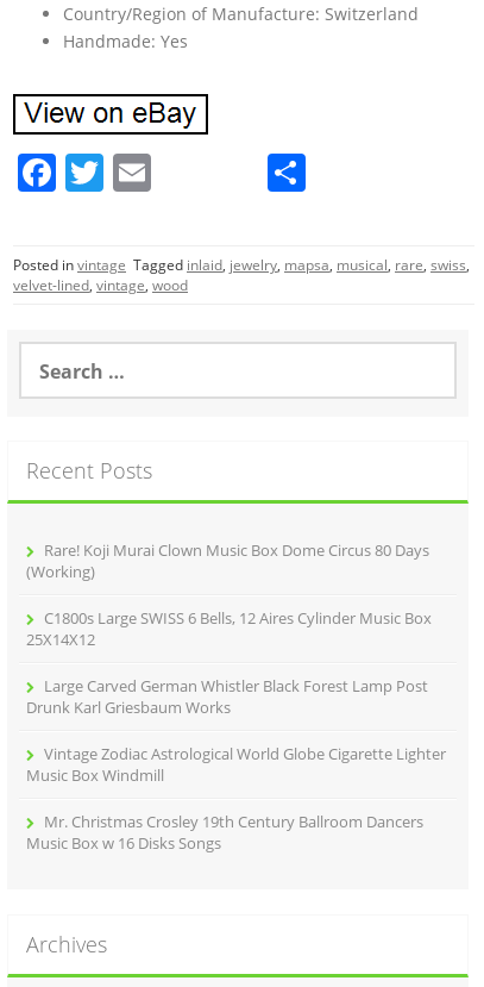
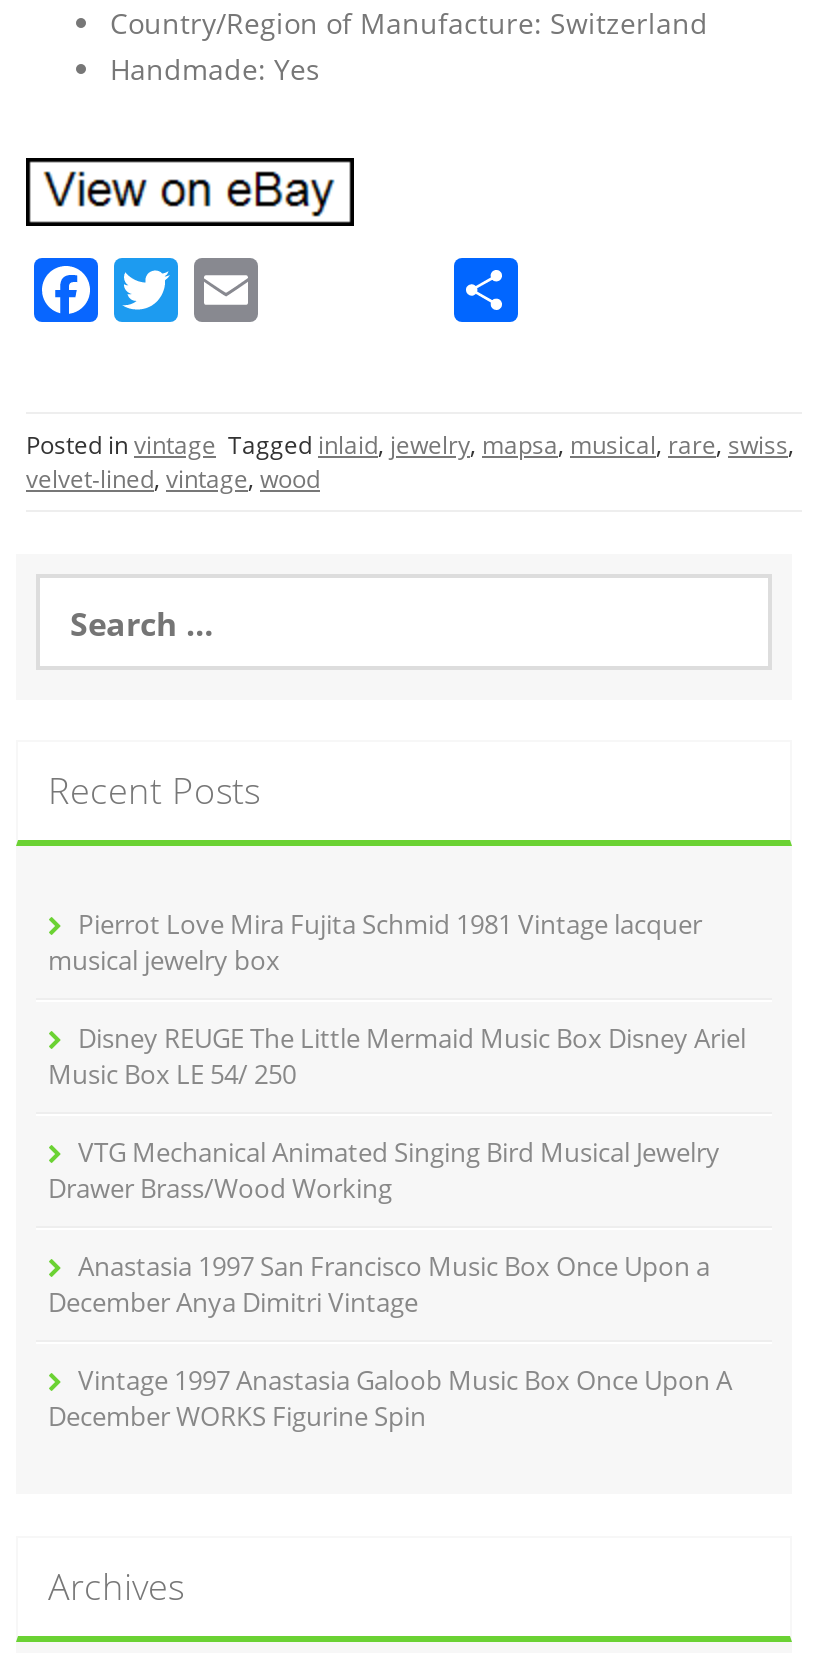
[26,539,429,582] Rare! Koji Murai Clown Music Box Dome Circus 80 Days | (Working) -> [48,906,702,978] Pierrot Love Mira Fujita Schmid 1981 Vintage lacquer | musical jewelry box
[26,607,432,650] C1800s Large SWISS 6 Bells, 12 Aires Cylinder Music Box | 25X14X12 -> [48,1020,746,1092] Disney REUGE The Little Mermaid Music Box Disney Ariel | Music Box LE 54/ 250
[26,675,428,718] Large Carved German Whistler Black Forest Lamp Post | Drunk Karl Griesbaum Works -> [48,1134,720,1206] VTG Mechanical Animated Singing Bird Musical Jewelry | Drawer Brass/Wood Working
[26,743,446,786] Vintage Zodiac Astrological World Globe Cigarette Lighter | Music Box Windmill -> [48,1248,710,1320] Anastasia 1997 San Francisco Music Box Once Upon a | December Anya Dimitri Vintage
[26,811,423,854] Mr. Christmas Crosley 19th Century Ballroom Dancers | Music Box w 16 Disks Songs -> [48,1362,732,1434] Vintage 1997 Anastasia Galoob Music Box Once Upon A | December WORKS Figurine Spin

